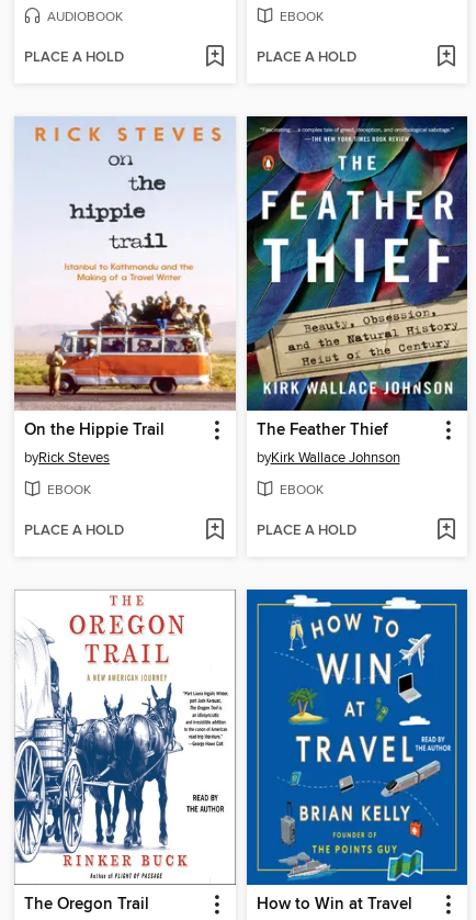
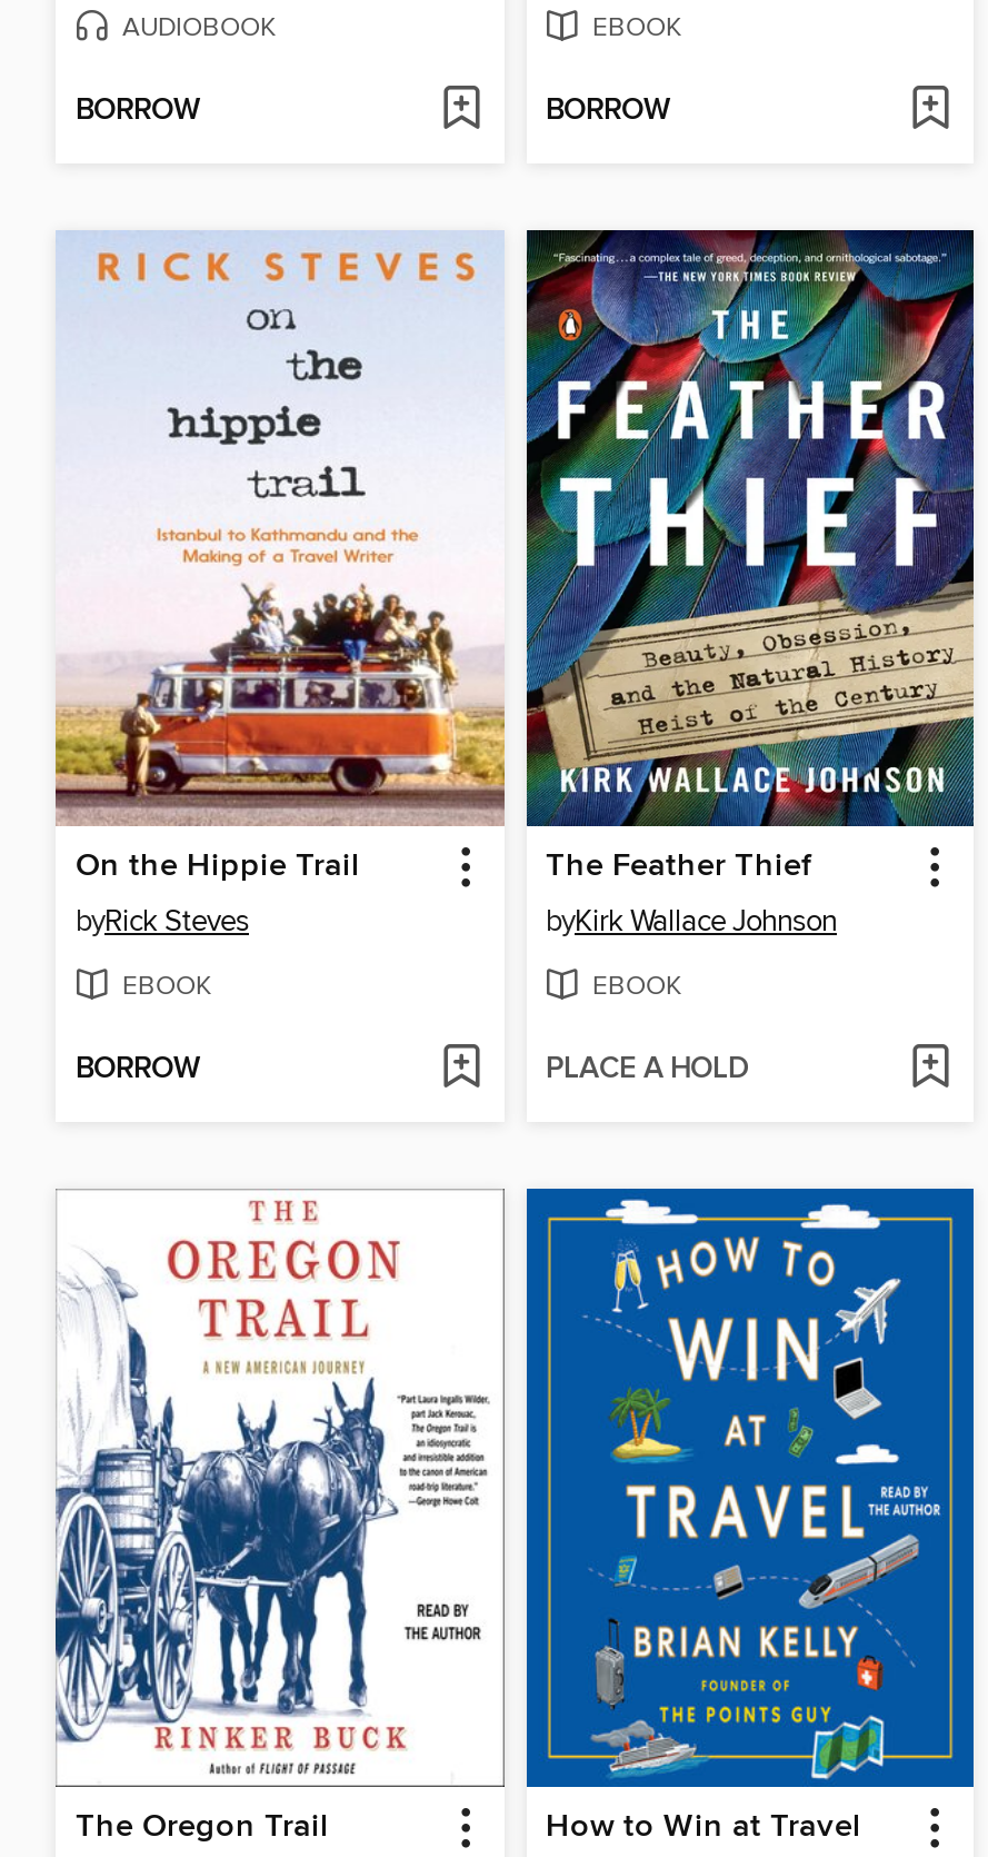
[24,48,124,67] PLACE A HOLD -> [76,91,200,129] BORROW
[256,48,356,67] PLACE A HOLD -> [546,91,670,129] BORROW
[24,521,124,540] PLACE A HOLD -> [76,1051,200,1088] BORROW

